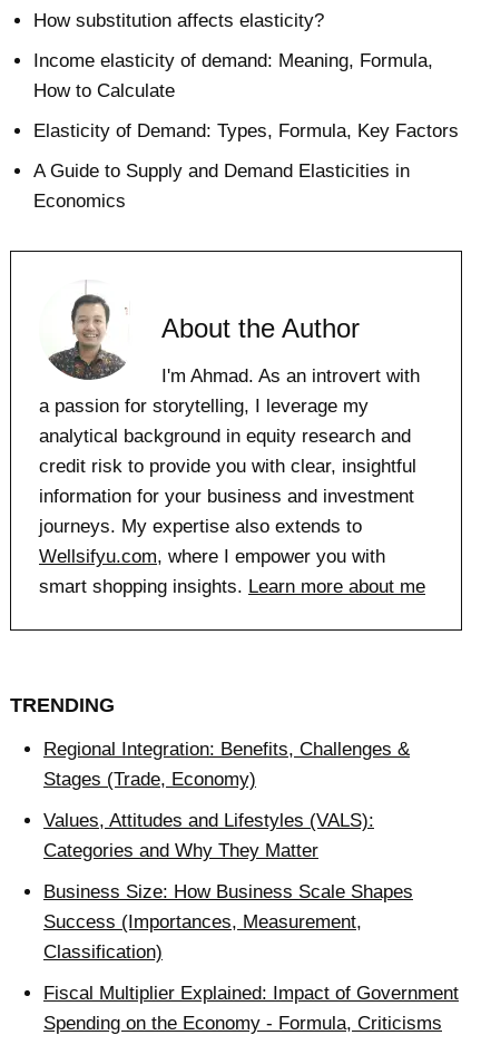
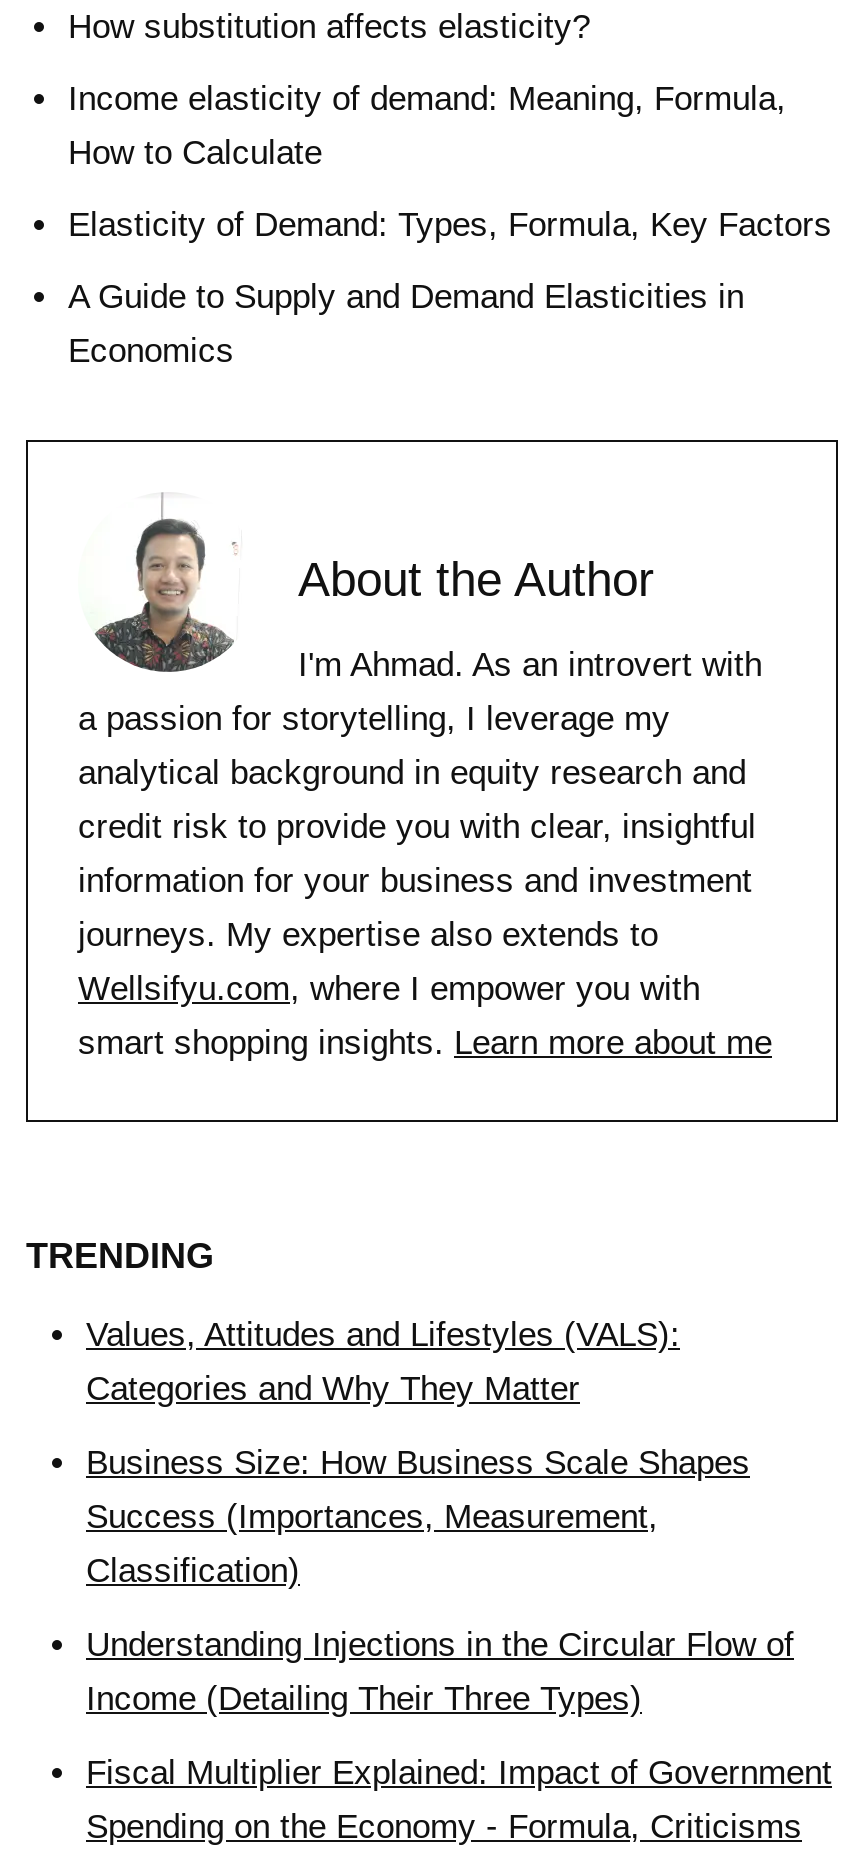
[43,739,410,790] Regional Integration: Benefits, Challenges & | Stages (Trade, Economy) -> none
moved [43,810,413,963] -> [86,1317,750,1591]: Values, Attitudes and Lifestyles (VALS): | Categories and Why They Matter | Business Size: How Business Scale Shapes | Success (Importances, Measurement, | Classification)
none -> [86,1627,794,1719] Understanding Injections in the Circular Flow of | Income (Detailing Their Three Types)

